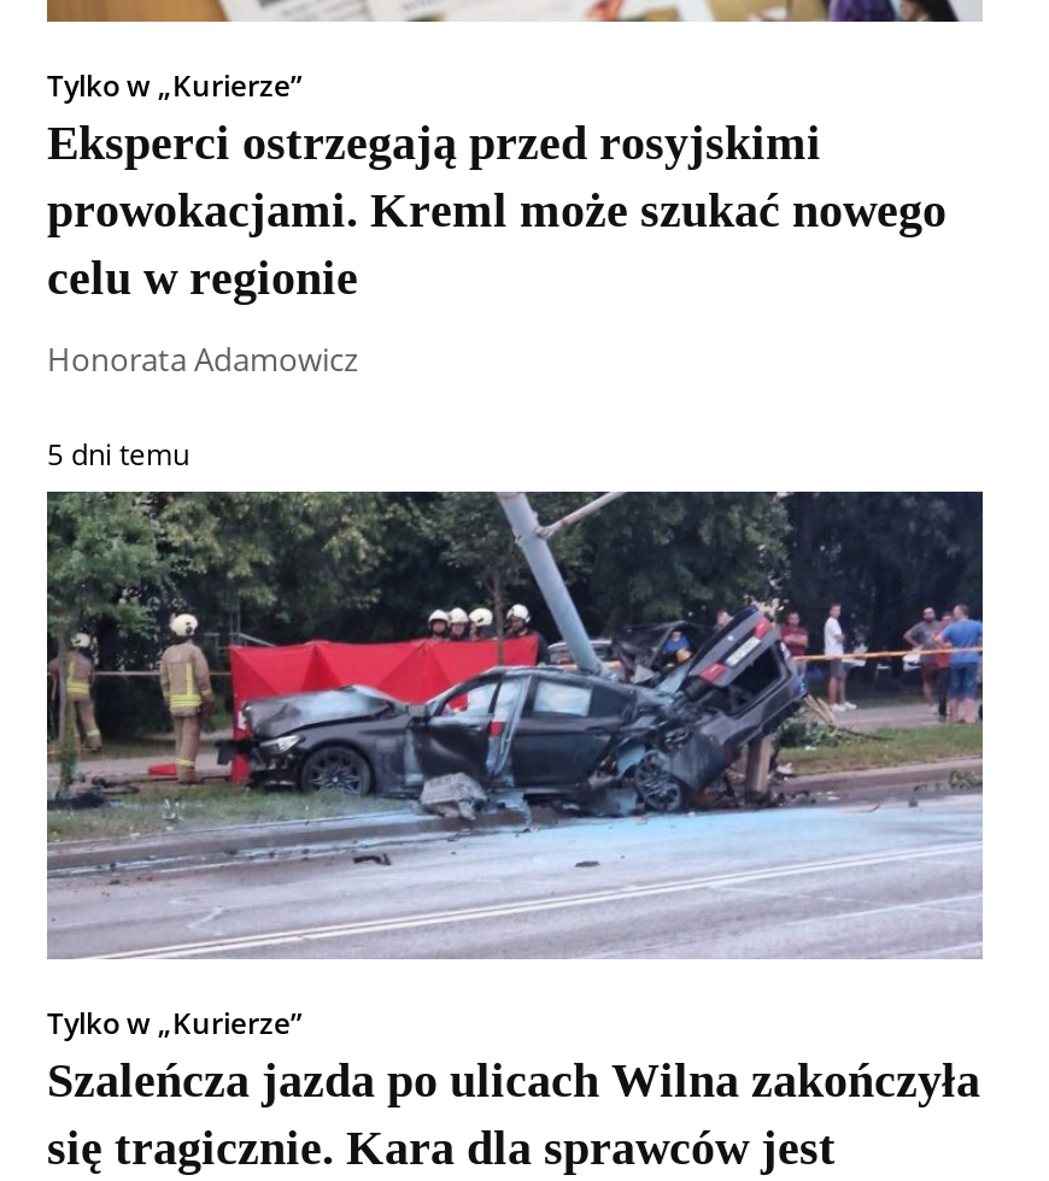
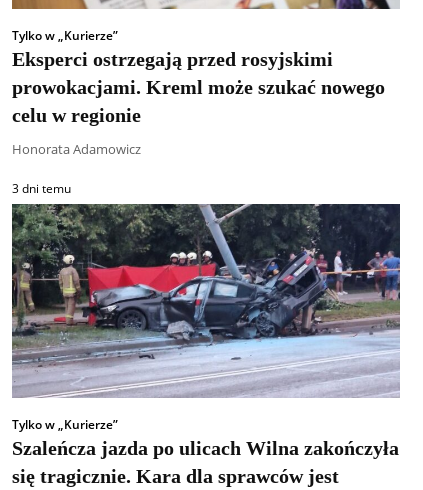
[47,433,189,474] 5 dni temu -> [12,180,71,197] 3 dni temu

